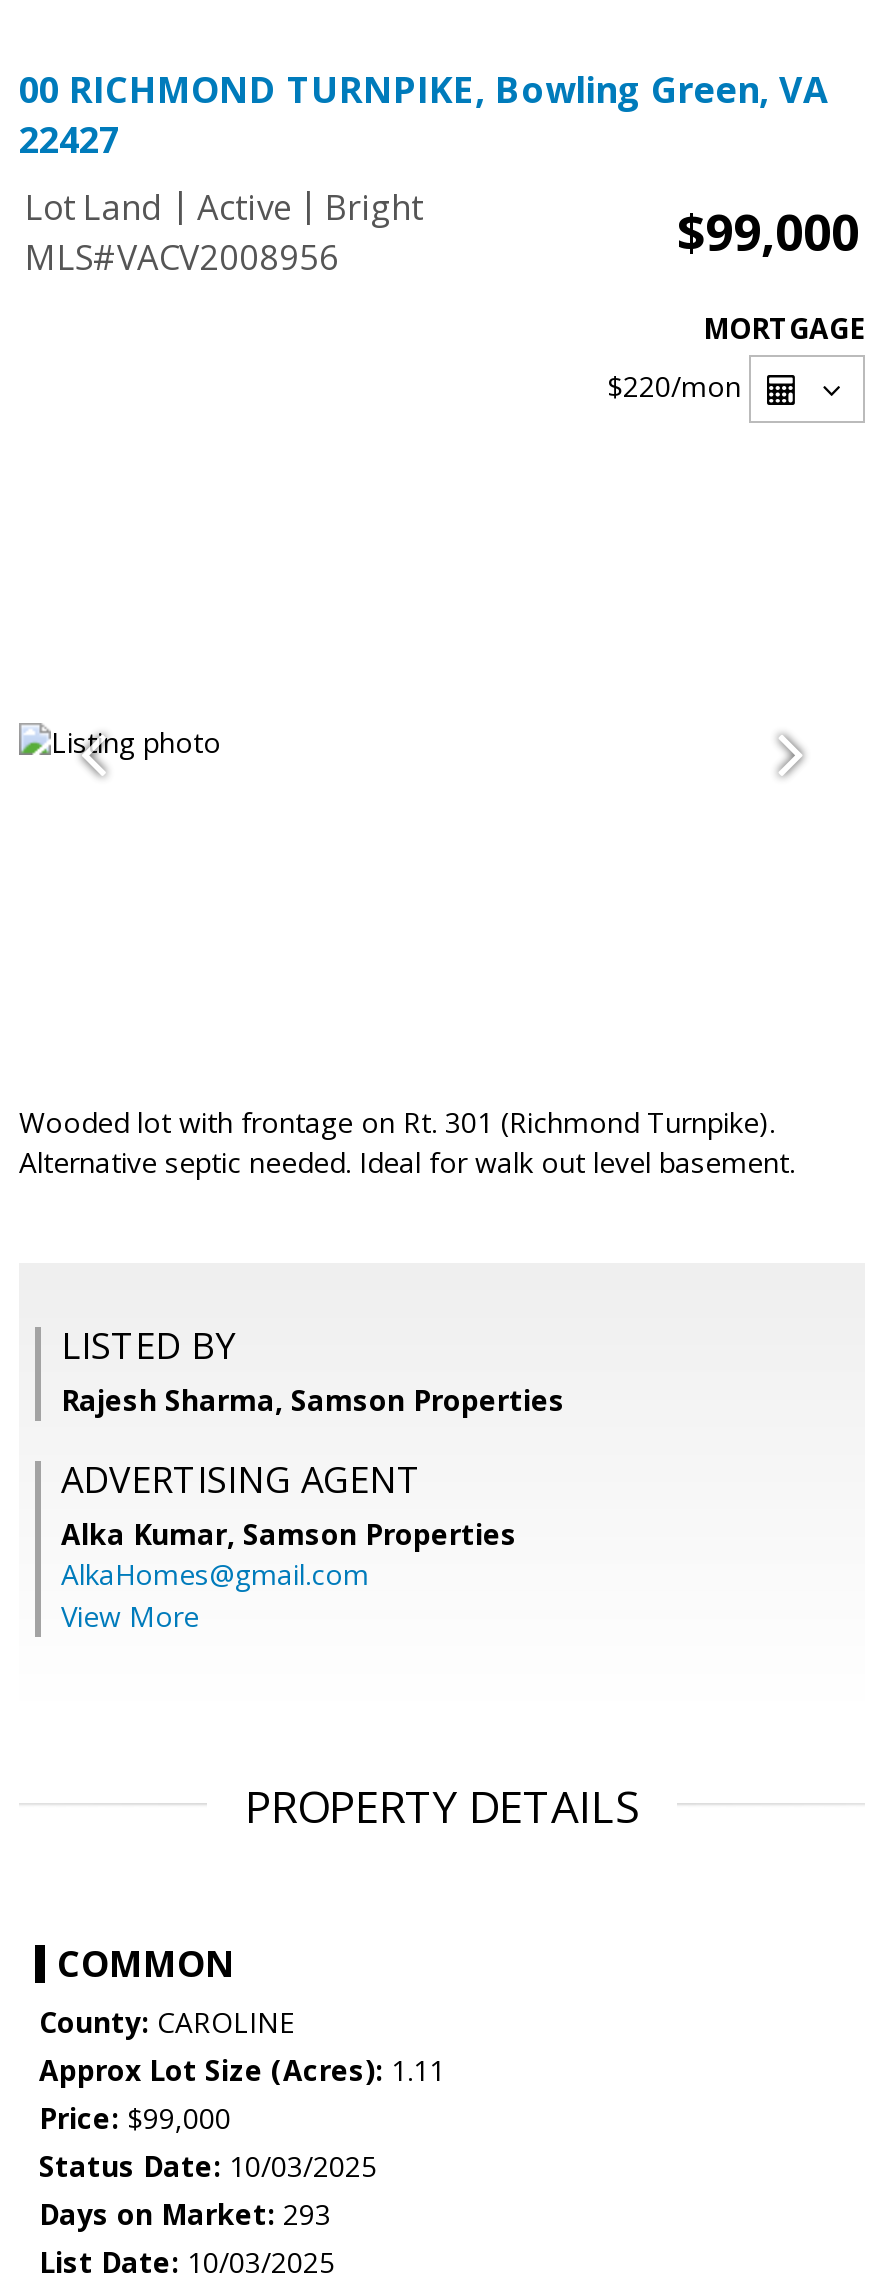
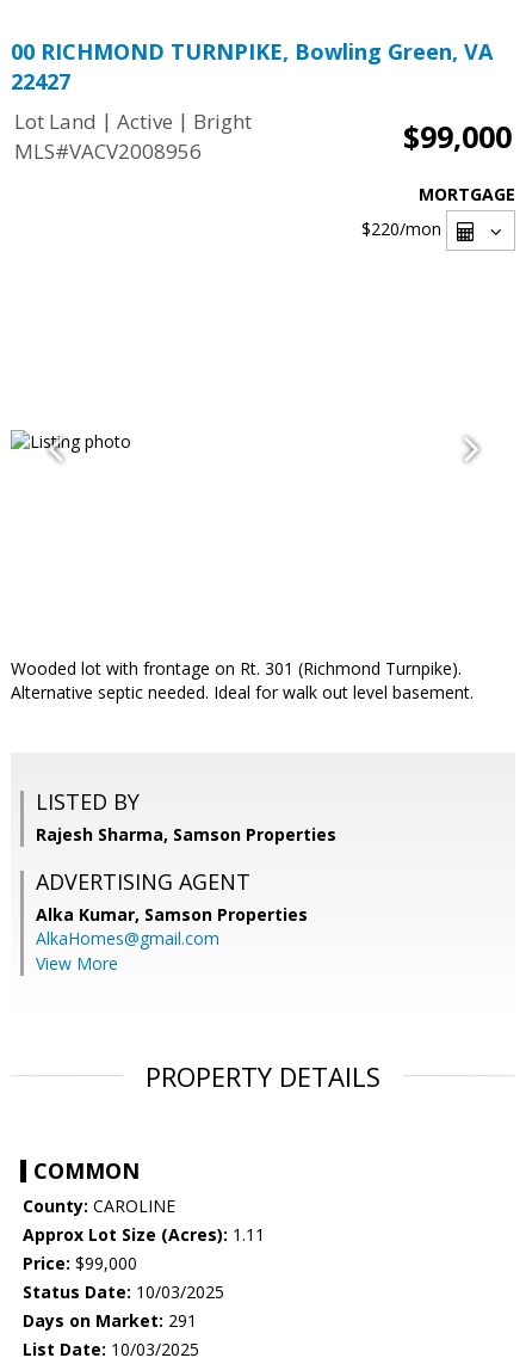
[39,2196,331,2234] Days on Market: 293 -> [23,1310,197,1332] Days on Market: 291

